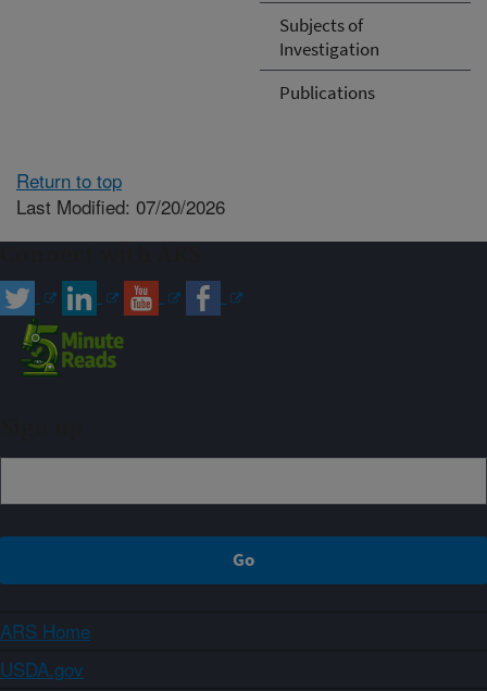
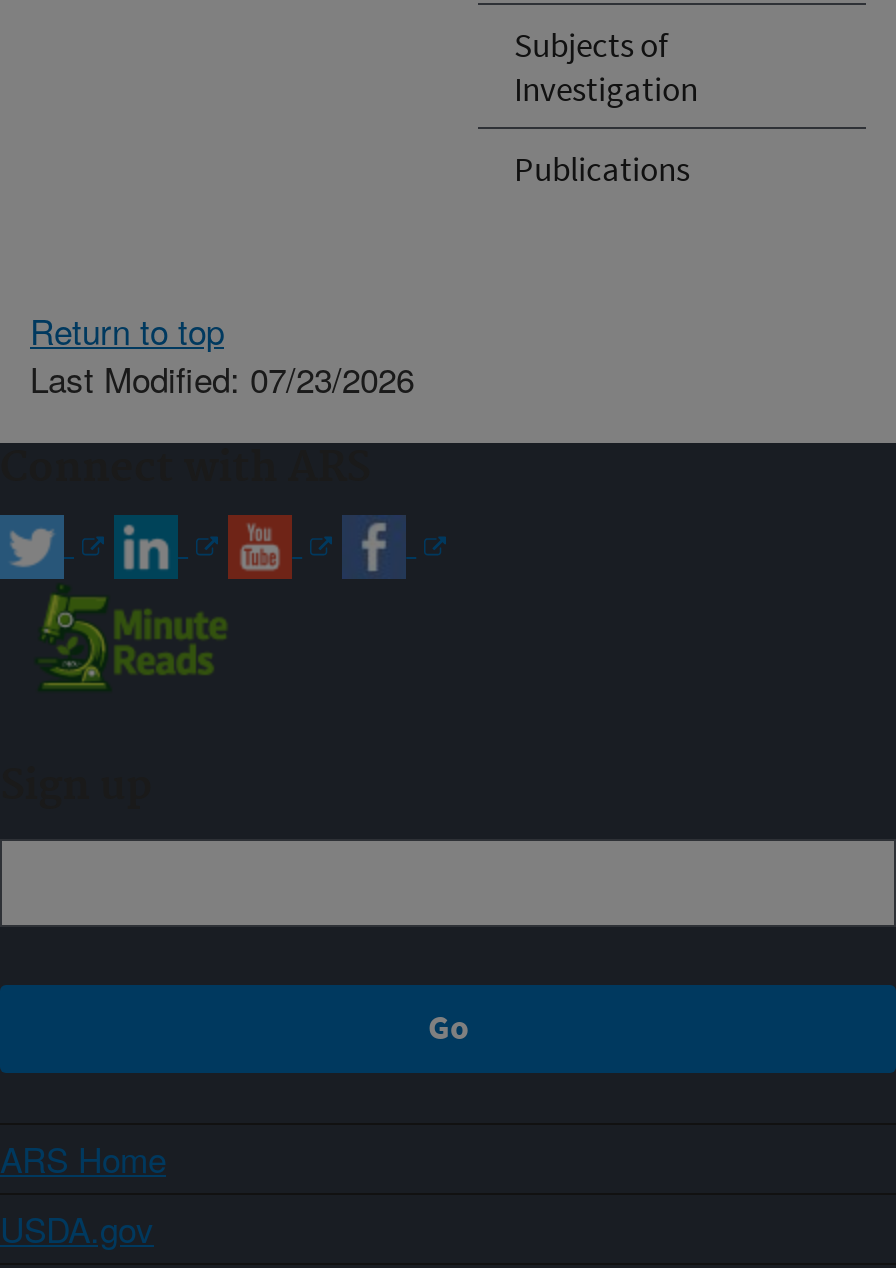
[16,193,225,220] Last Modified: 07/20/2026 -> [30,353,414,403] Last Modified: 07/23/2026

